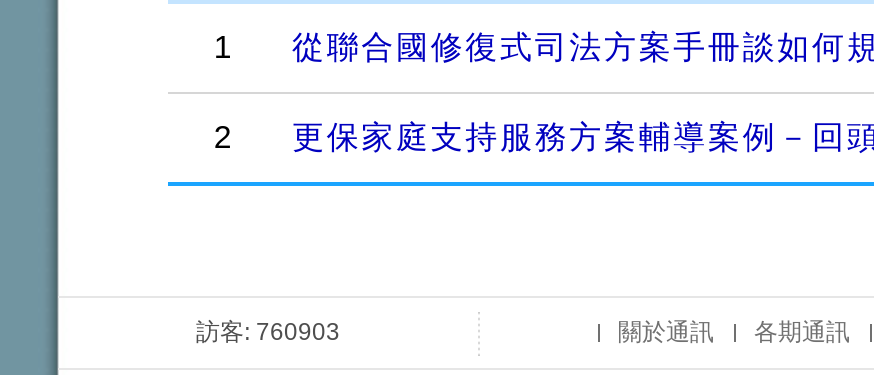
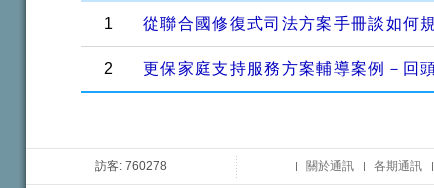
[196,318,340,346] 訪客: 760903 -> [95,159,167,173] 訪客: 760278

